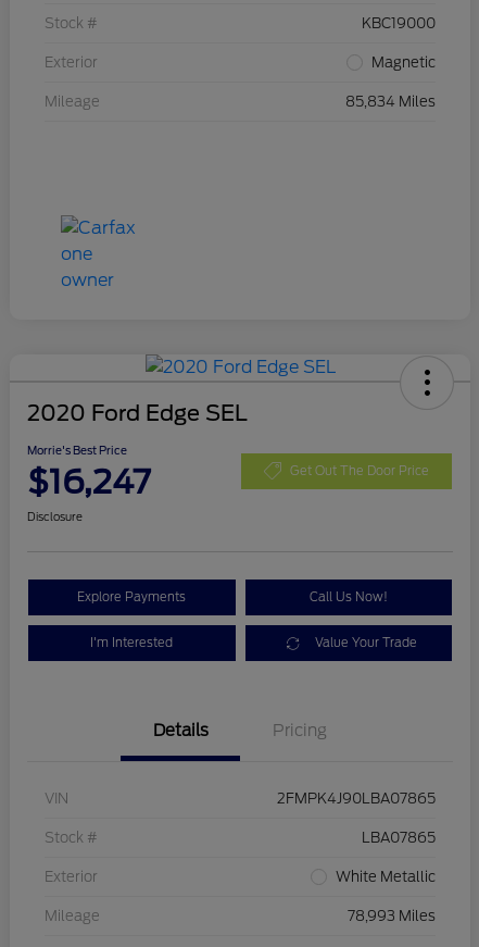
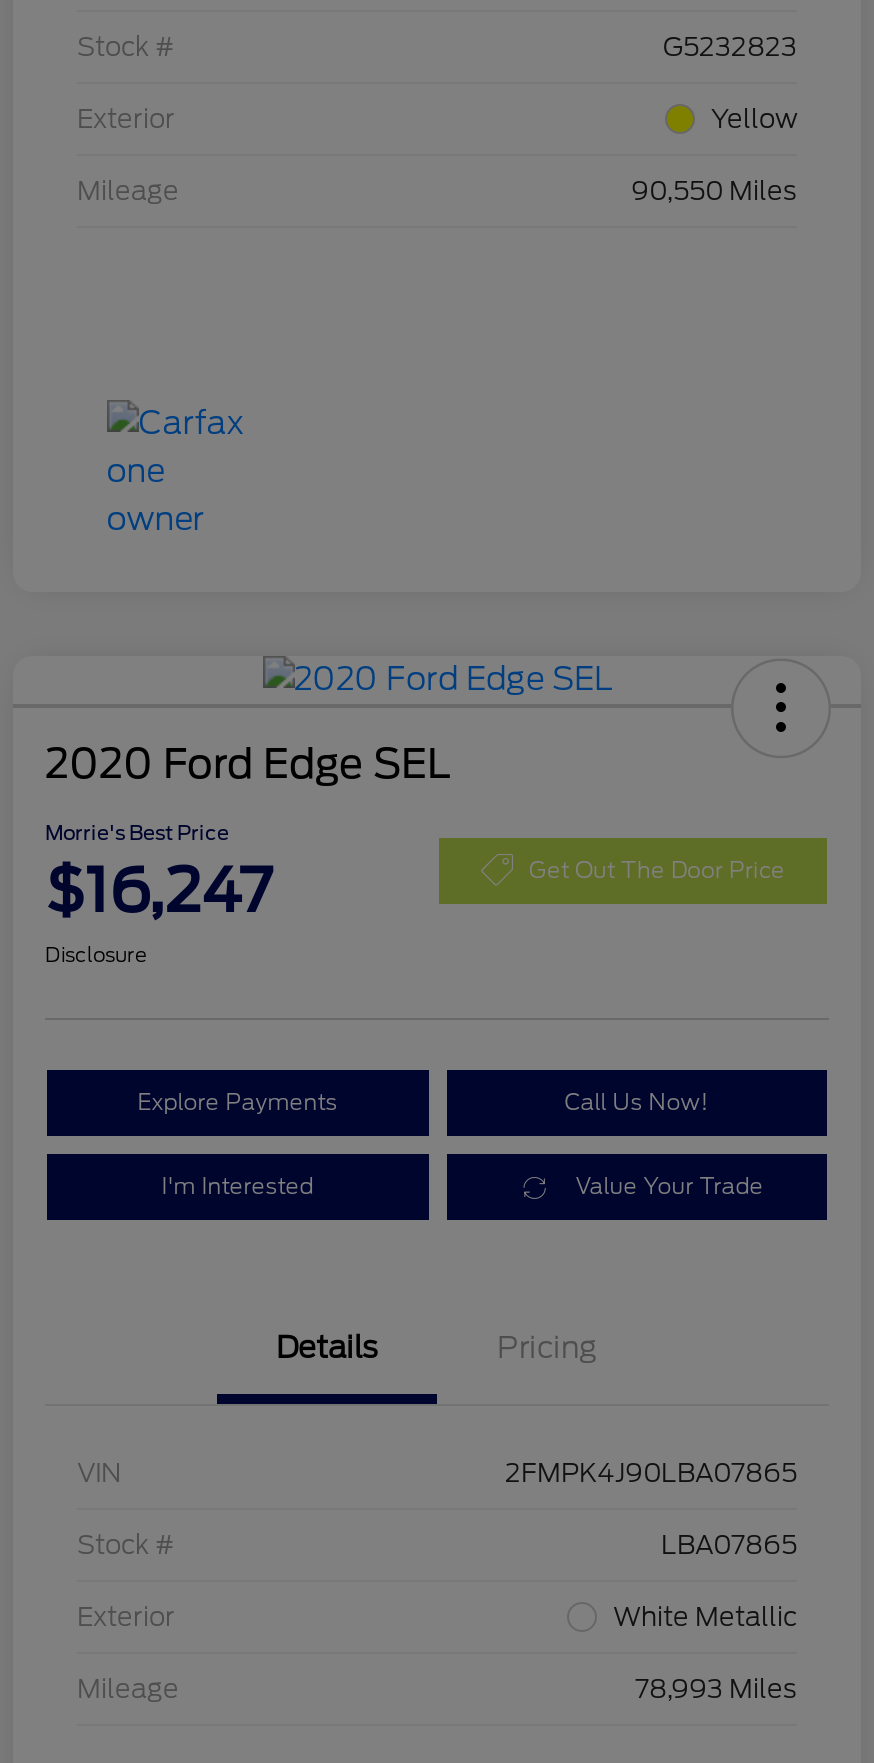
[362,15,436,32] KBC19000 -> [663,32,797,62] G5232823
[371,55,436,71] Magnetic -> [711,104,797,134] Yellow
[345,94,436,110] 85,834 Miles -> [631,176,797,206] 90,550 Miles

